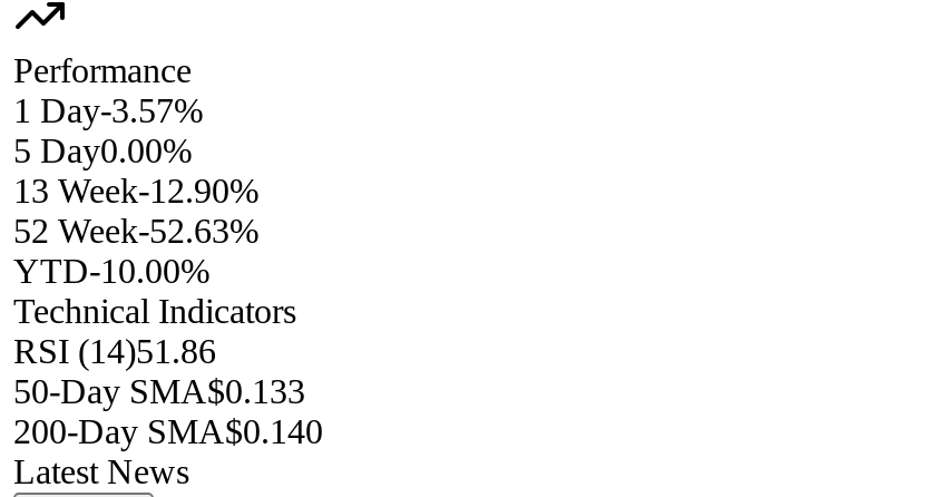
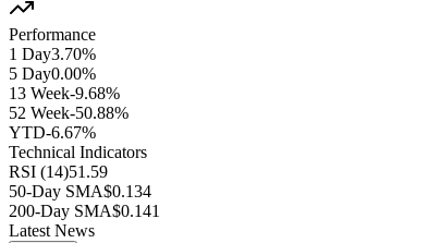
[13,91,203,129] 1 Day-3.57% -> [9,45,96,63] 1 Day3.70%
[13,171,258,209] 13 Week-12.90% -> [9,84,120,102] 13 Week-9.68%
[13,212,258,249] 52 Week-52.63% -> [9,103,129,122] 52 Week-50.88%
[13,252,209,290] YTD-10.00% -> [9,123,96,142] YTD-6.67%
[13,332,216,370] RSI (14)51.86 -> [9,162,108,181] RSI (14)51.59
[13,372,305,410] 50-Day SMA$0.133 -> [9,182,151,200] 50-Day SMA$0.134
[13,412,323,450] 200-Day SMA$0.140 -> [9,201,160,220] 200-Day SMA$0.141

